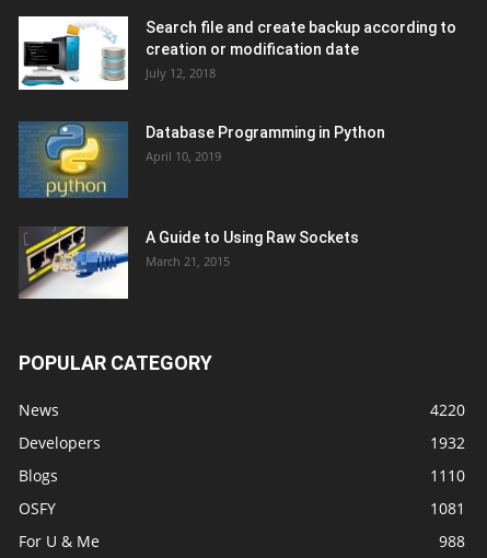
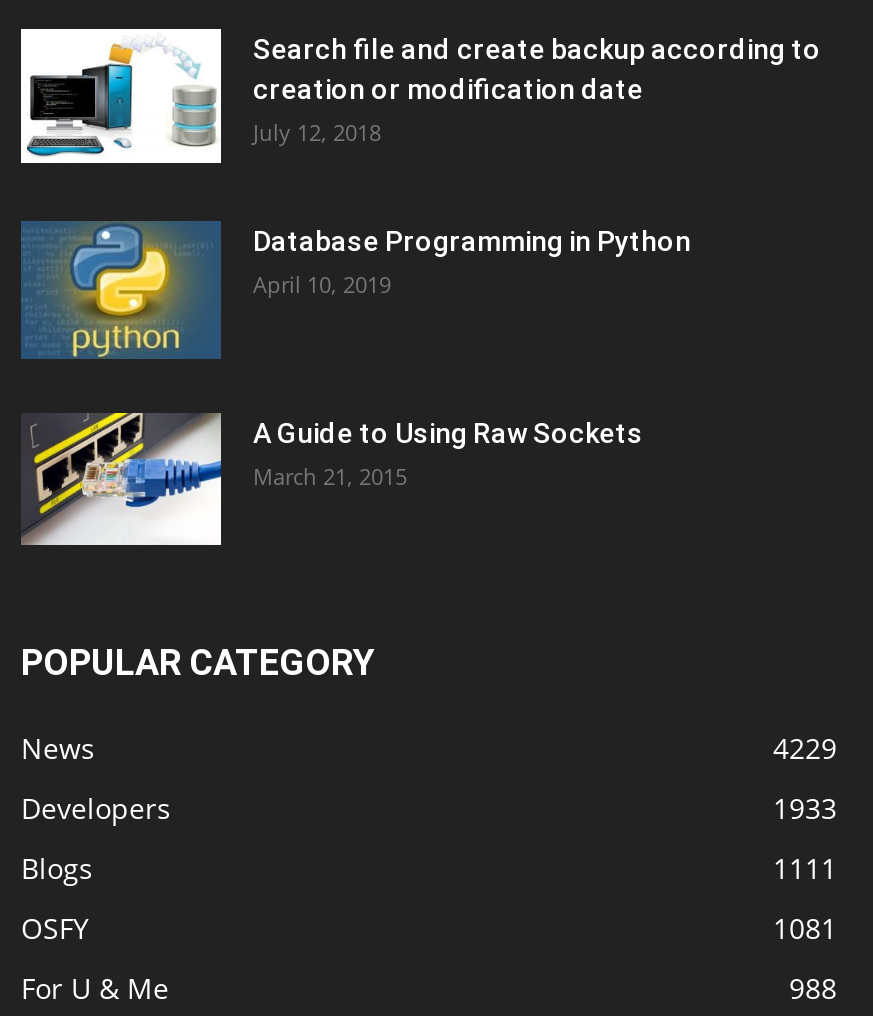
[430,400,465,420] 4220 -> [773,729,837,767] 4229
[430,432,465,453] 1932 -> [773,789,837,827] 1933
[430,465,465,486] 1110 -> [773,849,837,887] 1111

